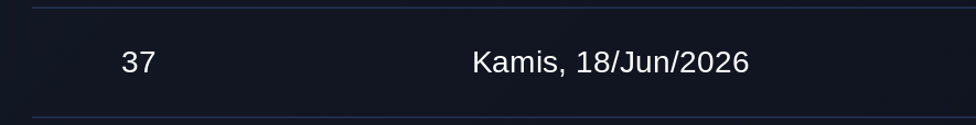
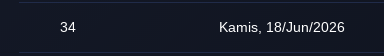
[121,44,157,79] 37 -> [59,19,75,35] 34

